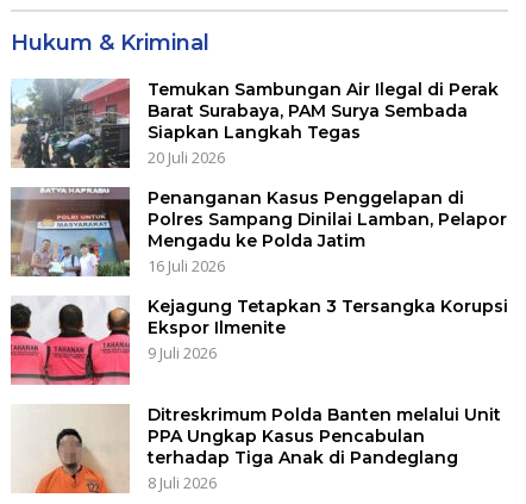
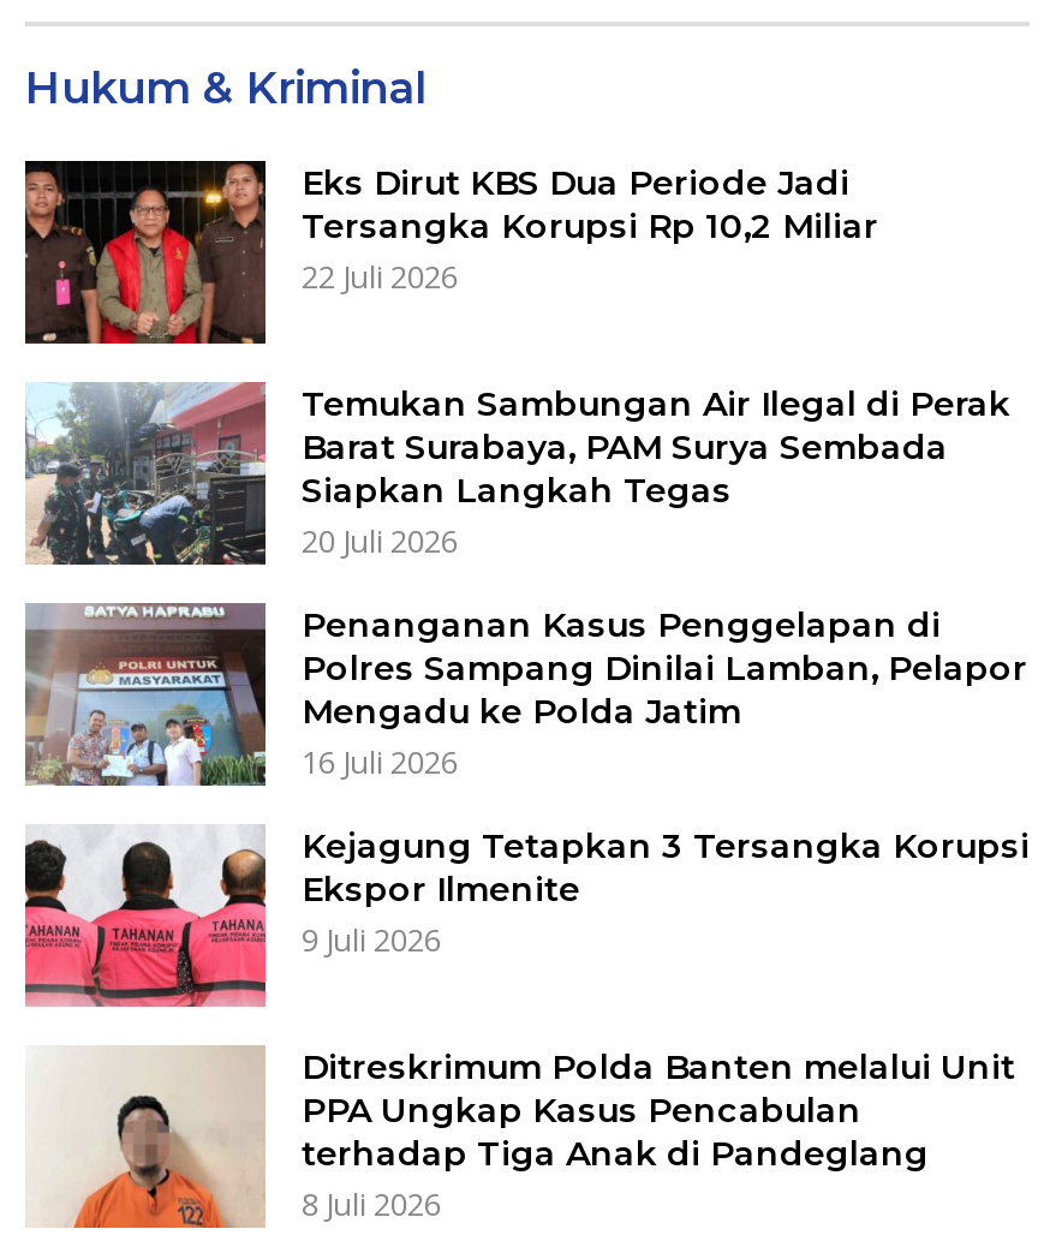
none -> [23,159,878,346] [image] | Eks Dirut KBS Dua Periode Jadi | Tersangka Korupsi Rp 10,2 Miliar | 22 Juli 2026

